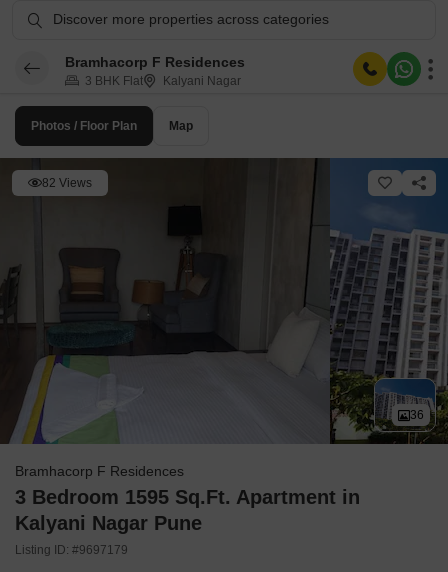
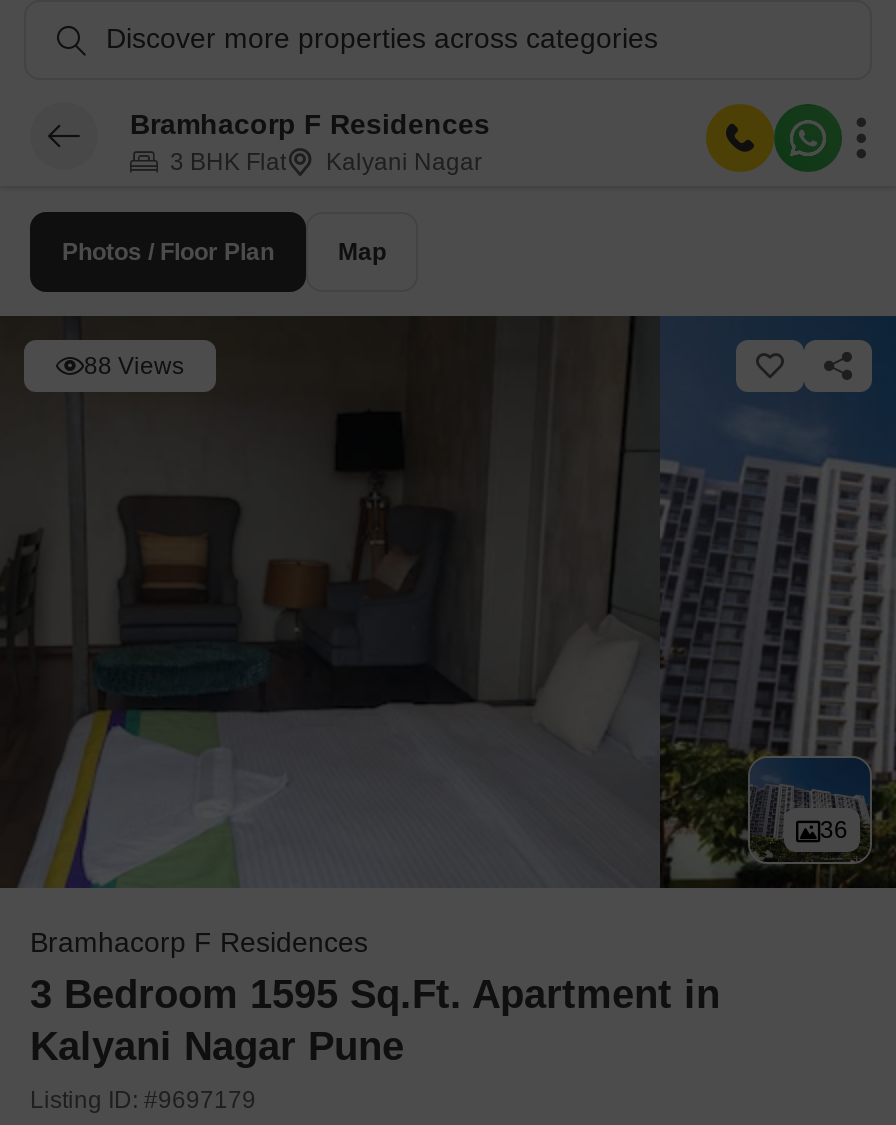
[42,176,92,190] 82 Views -> [84,352,184,380] 88 Views

